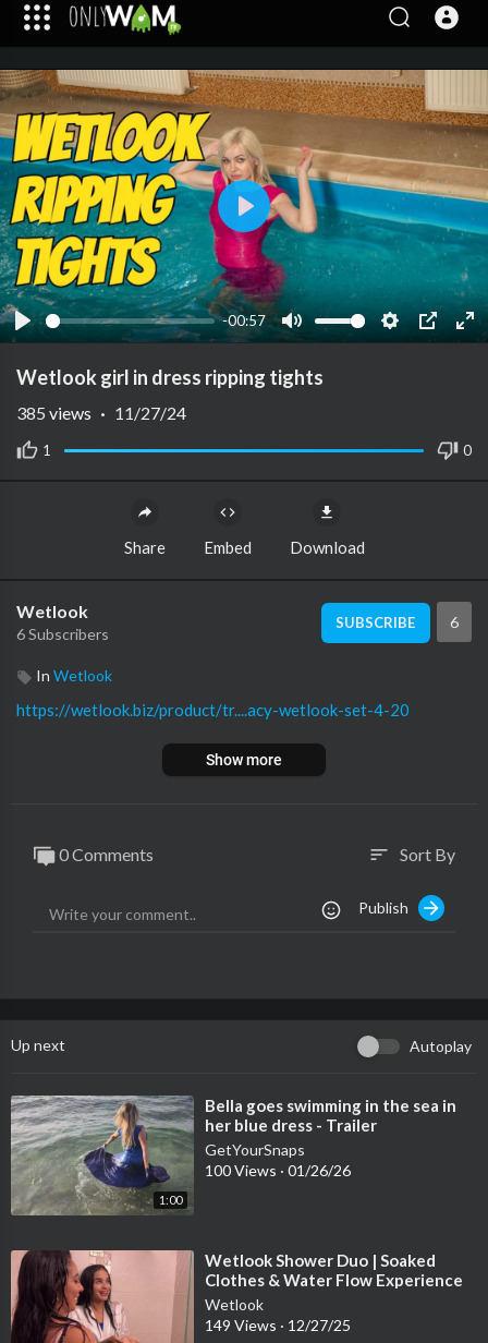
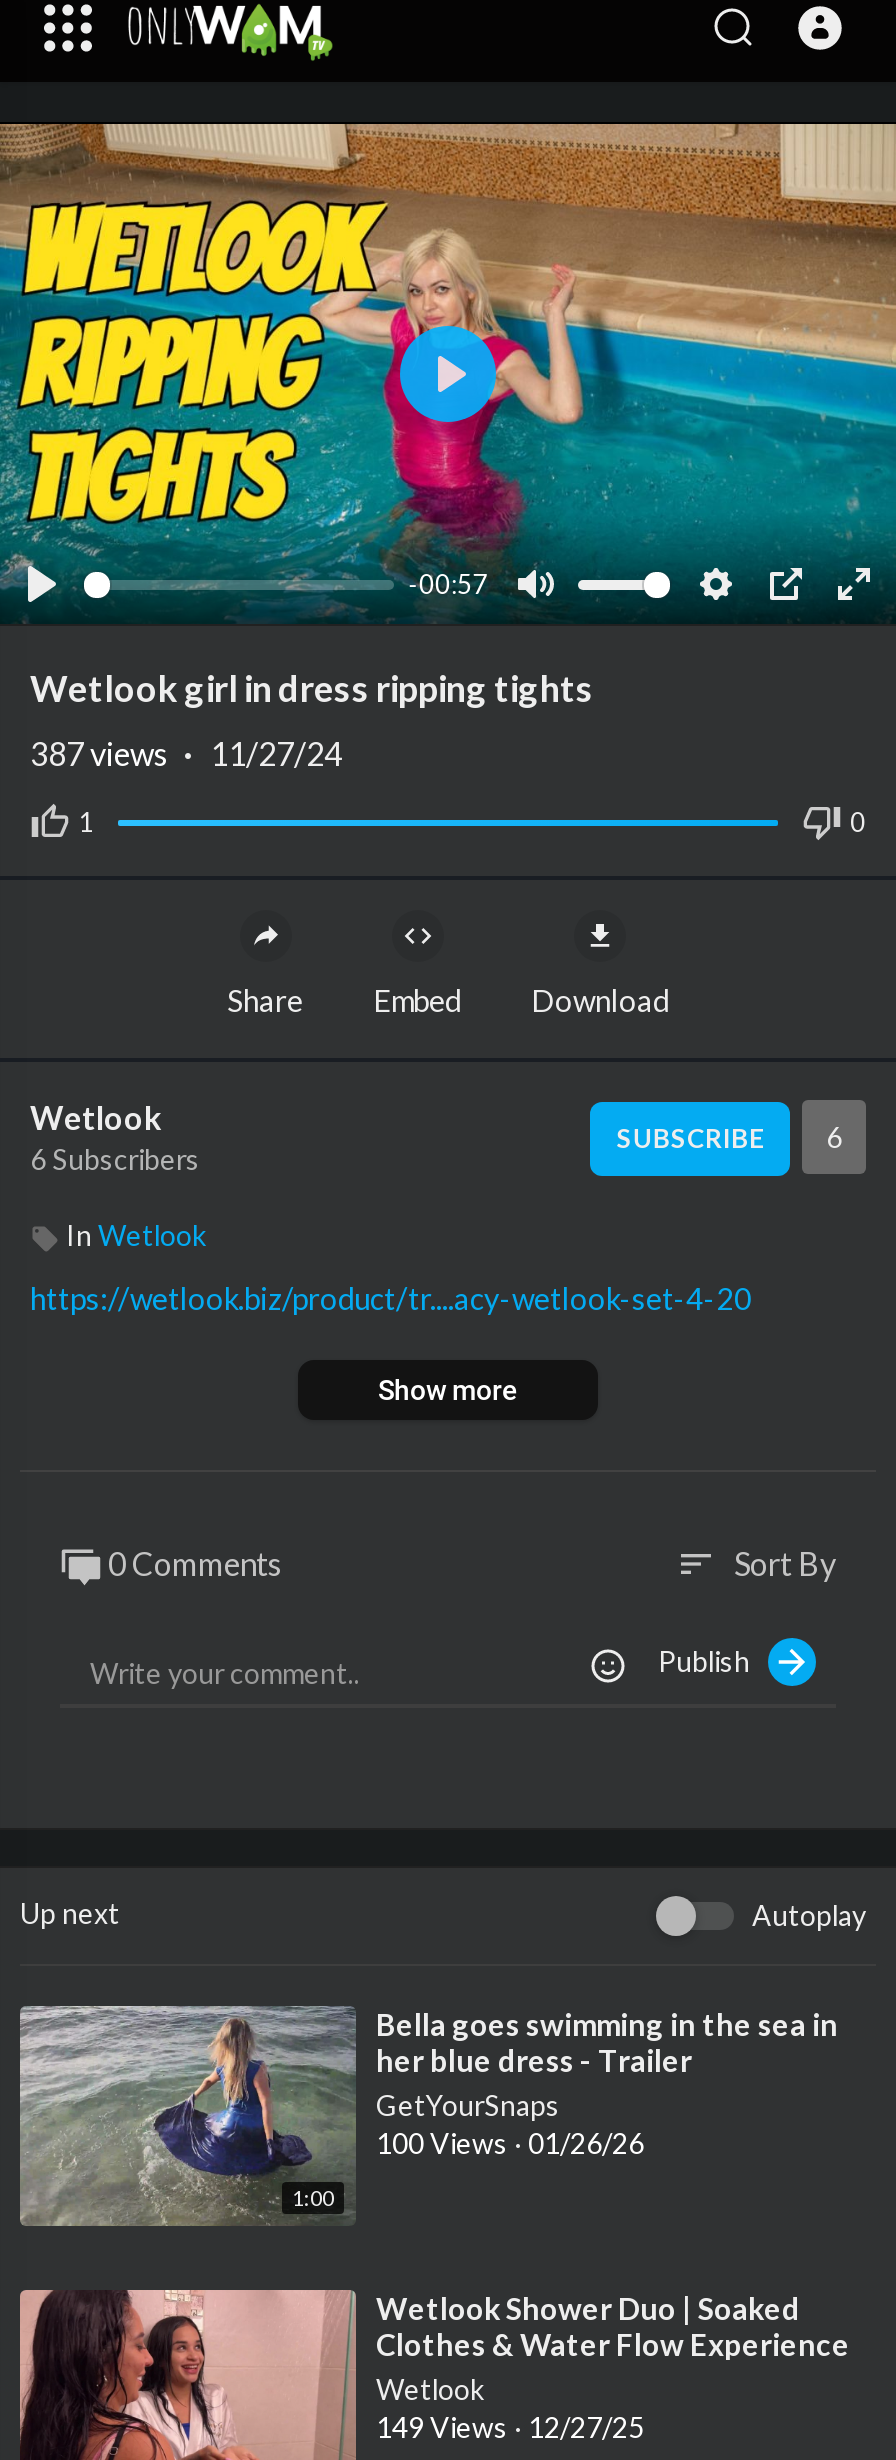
[16,402,186,423] 385views · 11/27/24 -> [30,734,342,772] 387views · 11/27/24

